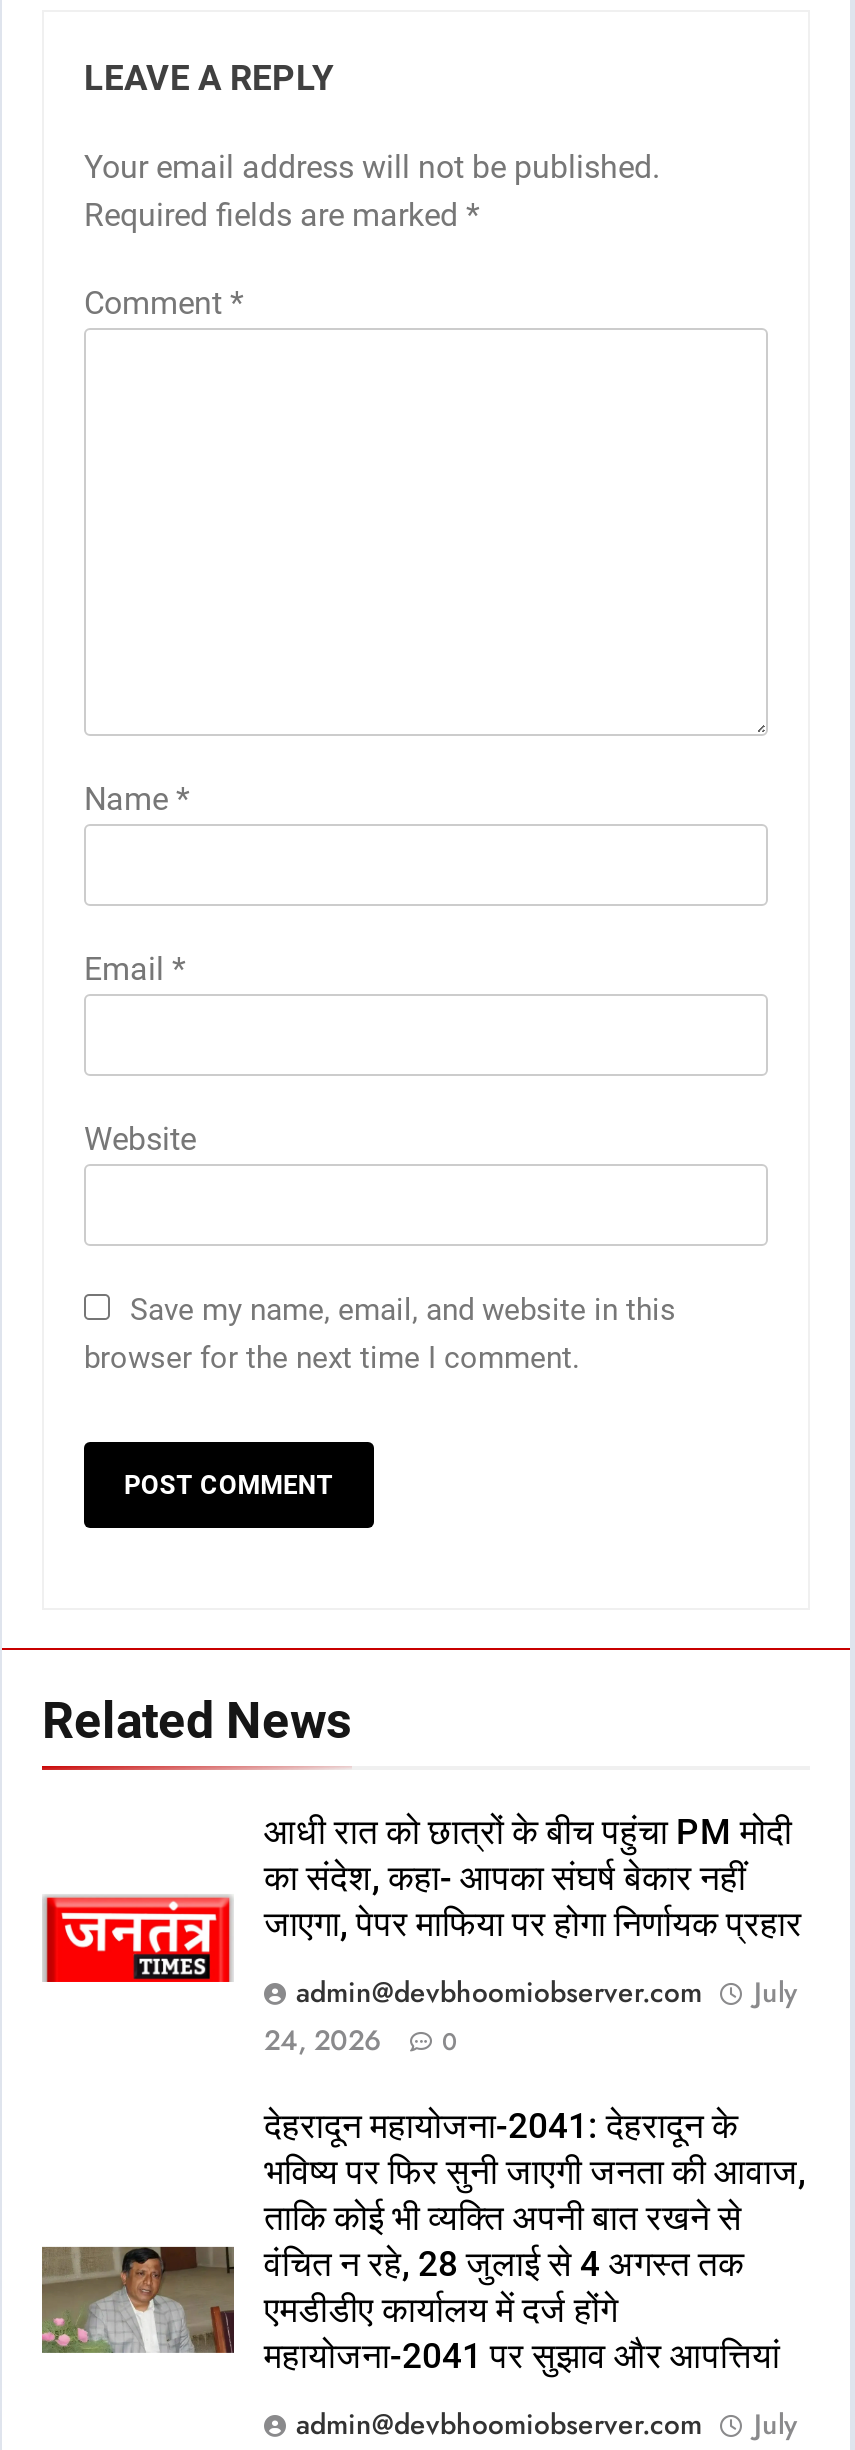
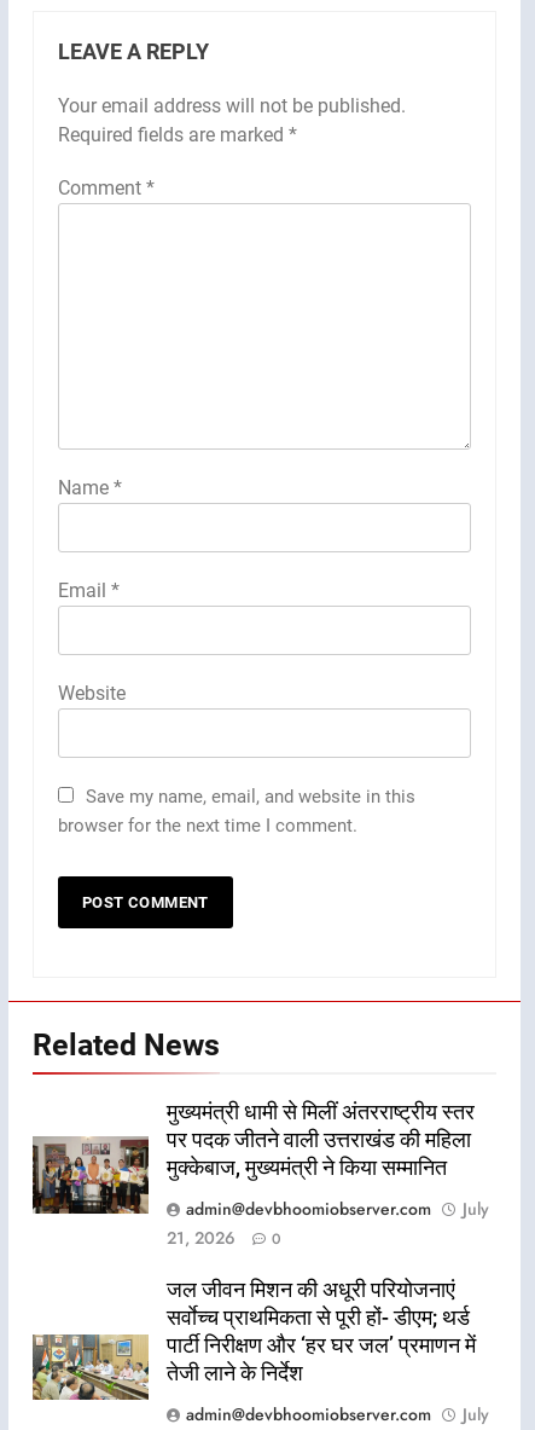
[42,1812,802,2000] [image] | आधी रात को छात्रों के बीच पहुंचा PM मोदी | का संदेश, कहा- आपका संघर्ष बेकार नहीं | जाएगा, पेपर माफिया पर होगा निर्णायक प्रहार -> [31,1100,475,1215] [image] | मुख्यमंत्री धामी से मिलीं अंतरराष्ट्रीय स्तर | पर पदक जीतने वाली उत्तराखंड की महिला | मुक्केबाज, मुख्यमंत्री ने किया सम्मानित
[264,2020,458,2060] 24, 2026 0 -> [167,1226,281,1250] 21, 2026 0
[42,2106,806,2376] [image] | देहरादून महायोजना-2041: देहरादून के | भविष्य पर फिर सुनी जाएगी जनता की आवाज, | ताकि कोई भी व्यक्ति अपनी बात रखने से | वंचित न रहे, 28 जुलाई से 4 अगस्त तक | एमडीडीए कार्यालय में दर्ज होंगे | महायोजना-2041 पर सुझाव और आपत्तियां -> [33,1278,476,1401] [image] | जल जीवन मिशन की अधूरी परियोजनाएं | सर्वाेच्च प्राथमिकता से पूरी हों- डीएम; थर्ड | पार्टी निरीक्षण और ‘हर घर जल’ प्रमाणन में | तेजी लाने के निर्देश

